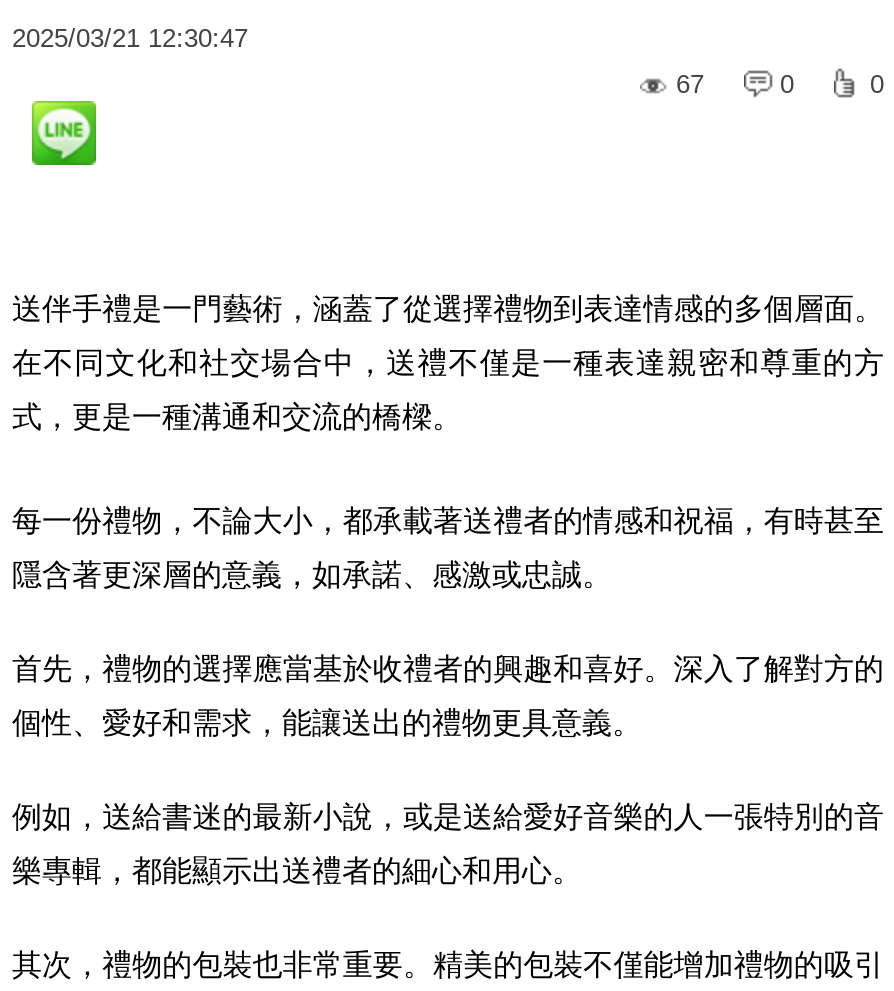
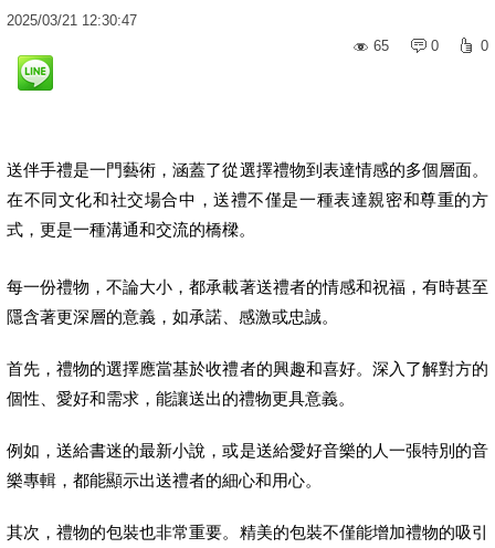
[676,69,704,99] 67 -> [373,38,389,54] 65

